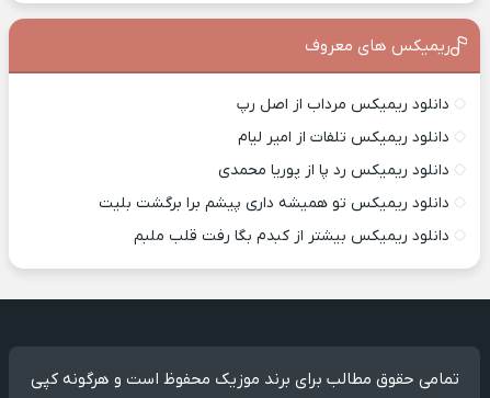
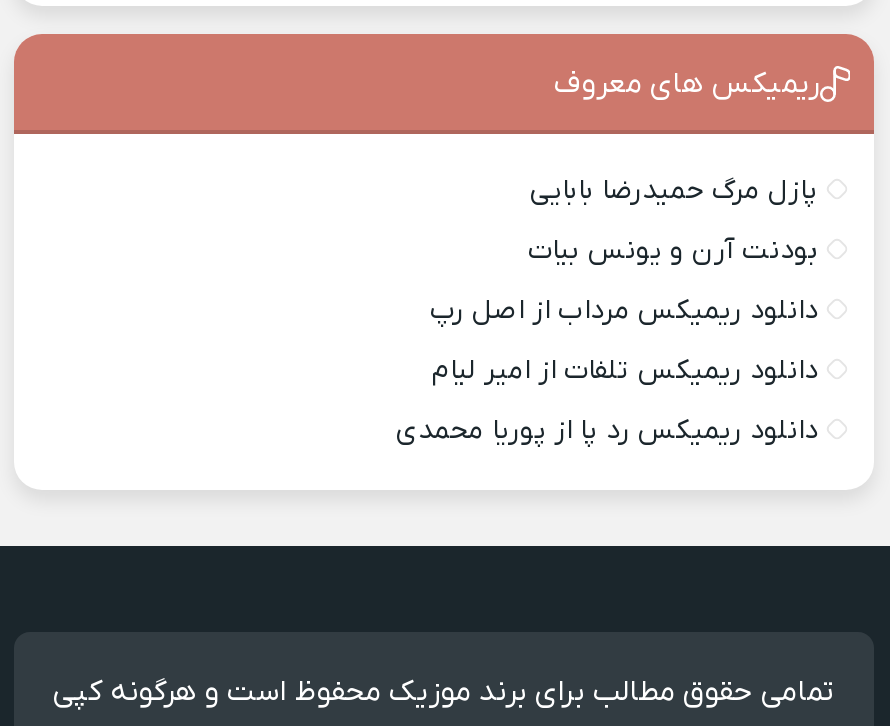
none -> [528,172,818,270] پازل مرگ حمیدرضا بابایی | بودنت آرن و یونس بیات
moved [218,94,449,181] -> [396,292,818,450]: دانلود ریمیکس مرداب از اصل رپ | دانلود ریمیکس تلفات از امیر لیام | دانلود ریمیکس رد پا از پوریا محمدی
[99,193,449,247] دانلود ریمیکس تو همیشه داری پیشم برا برگشت بلیت | دانلود ریمیکس بیشتر از کبدم بگا رفت قلب ملبم -> none

